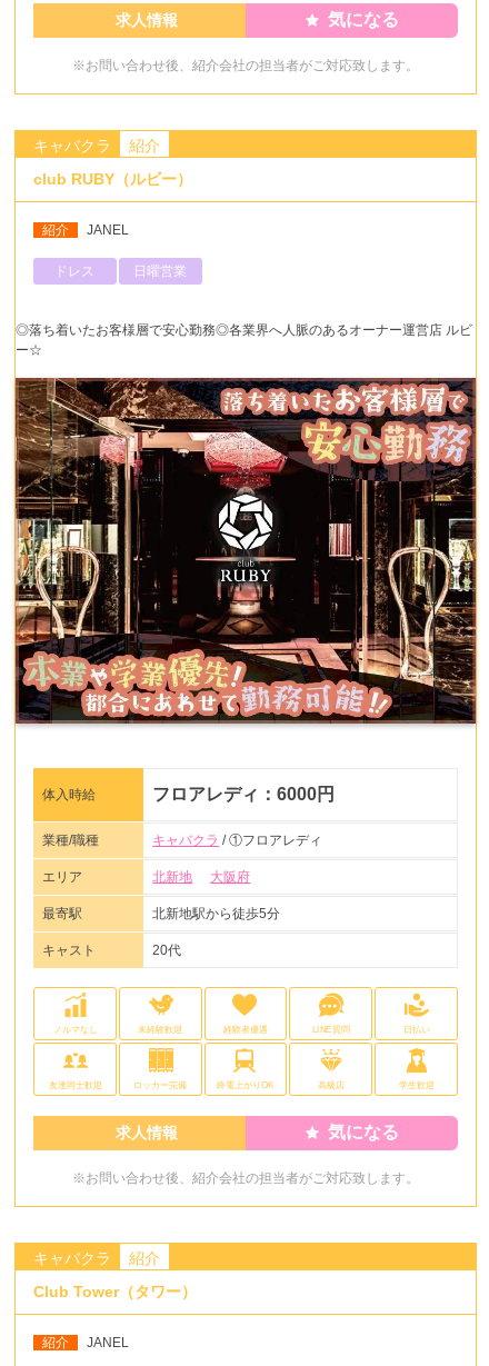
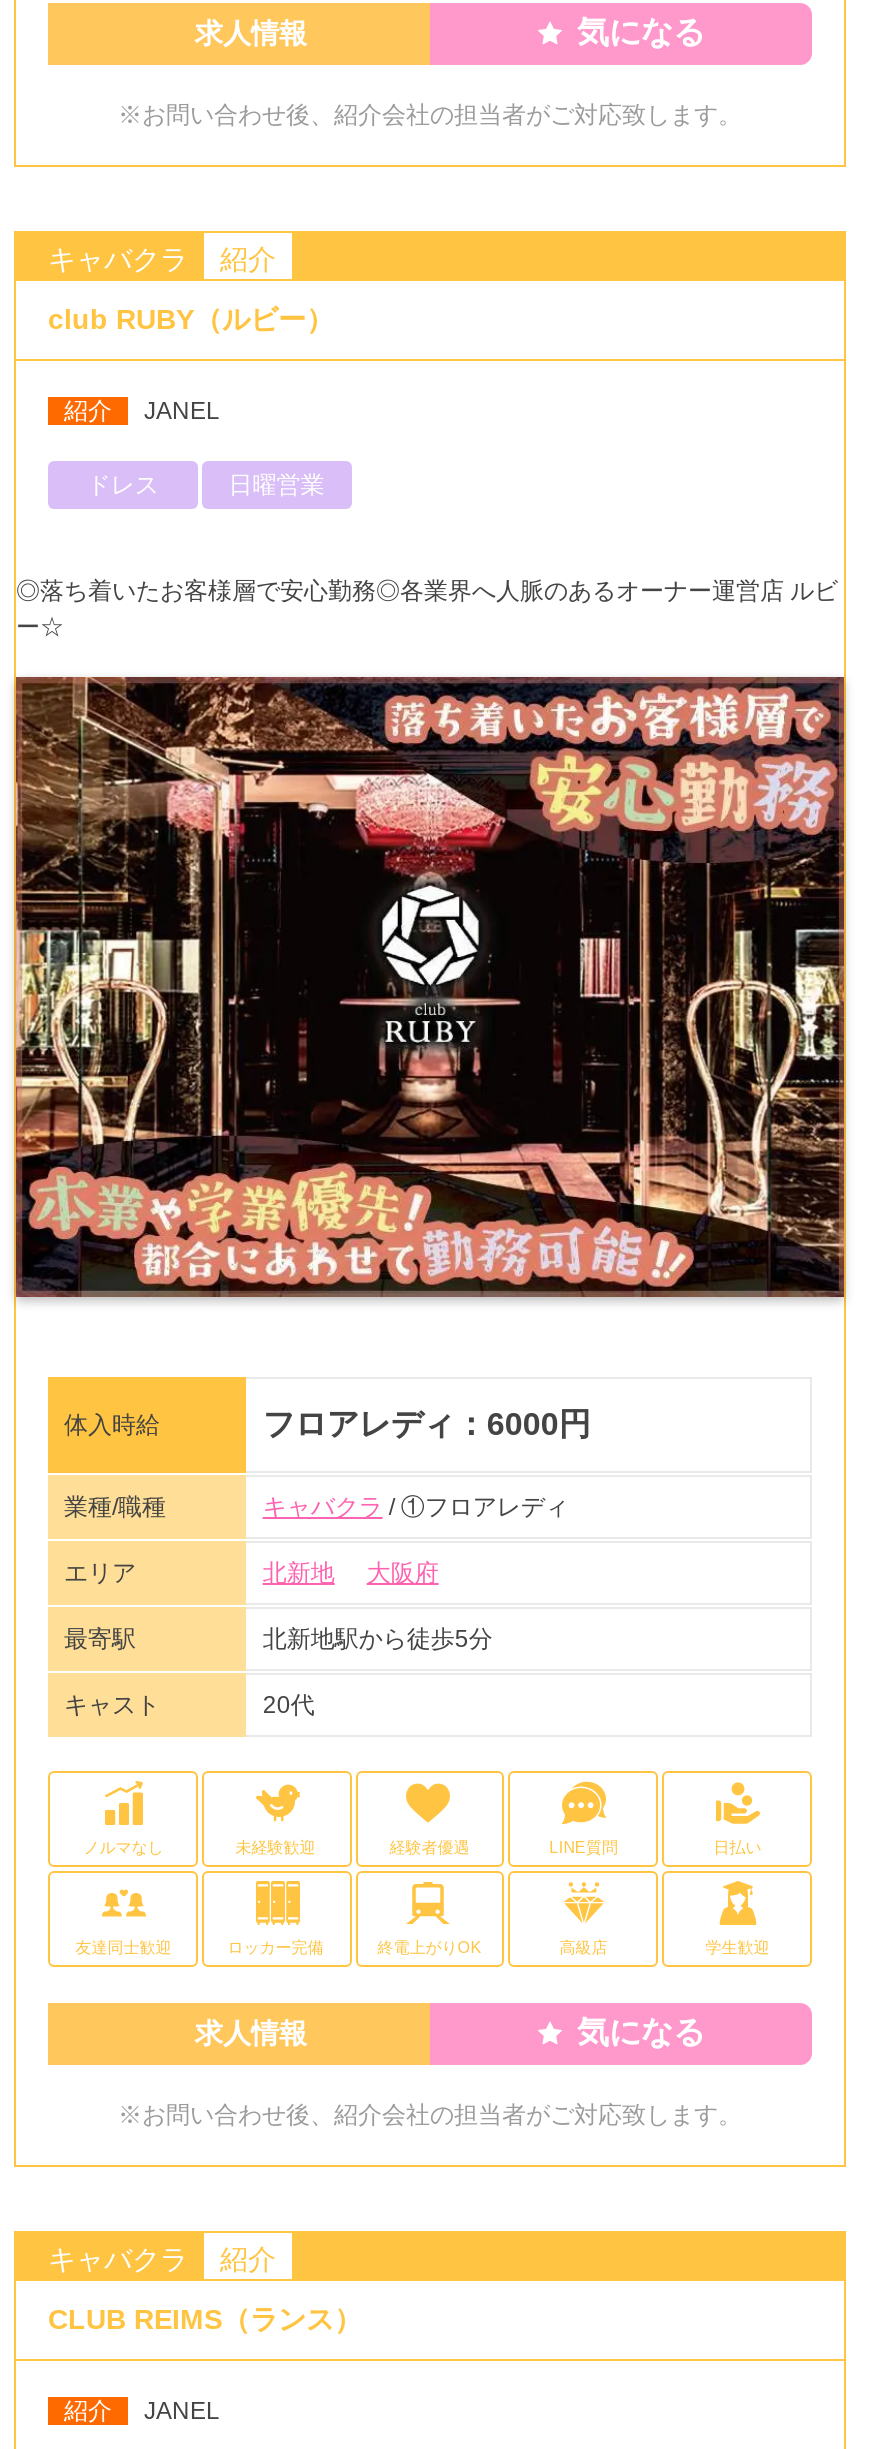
[33,1282,197,1300] Club Tower（タワー） -> [48,2303,362,2335] CLUB REIMS（ランス）

